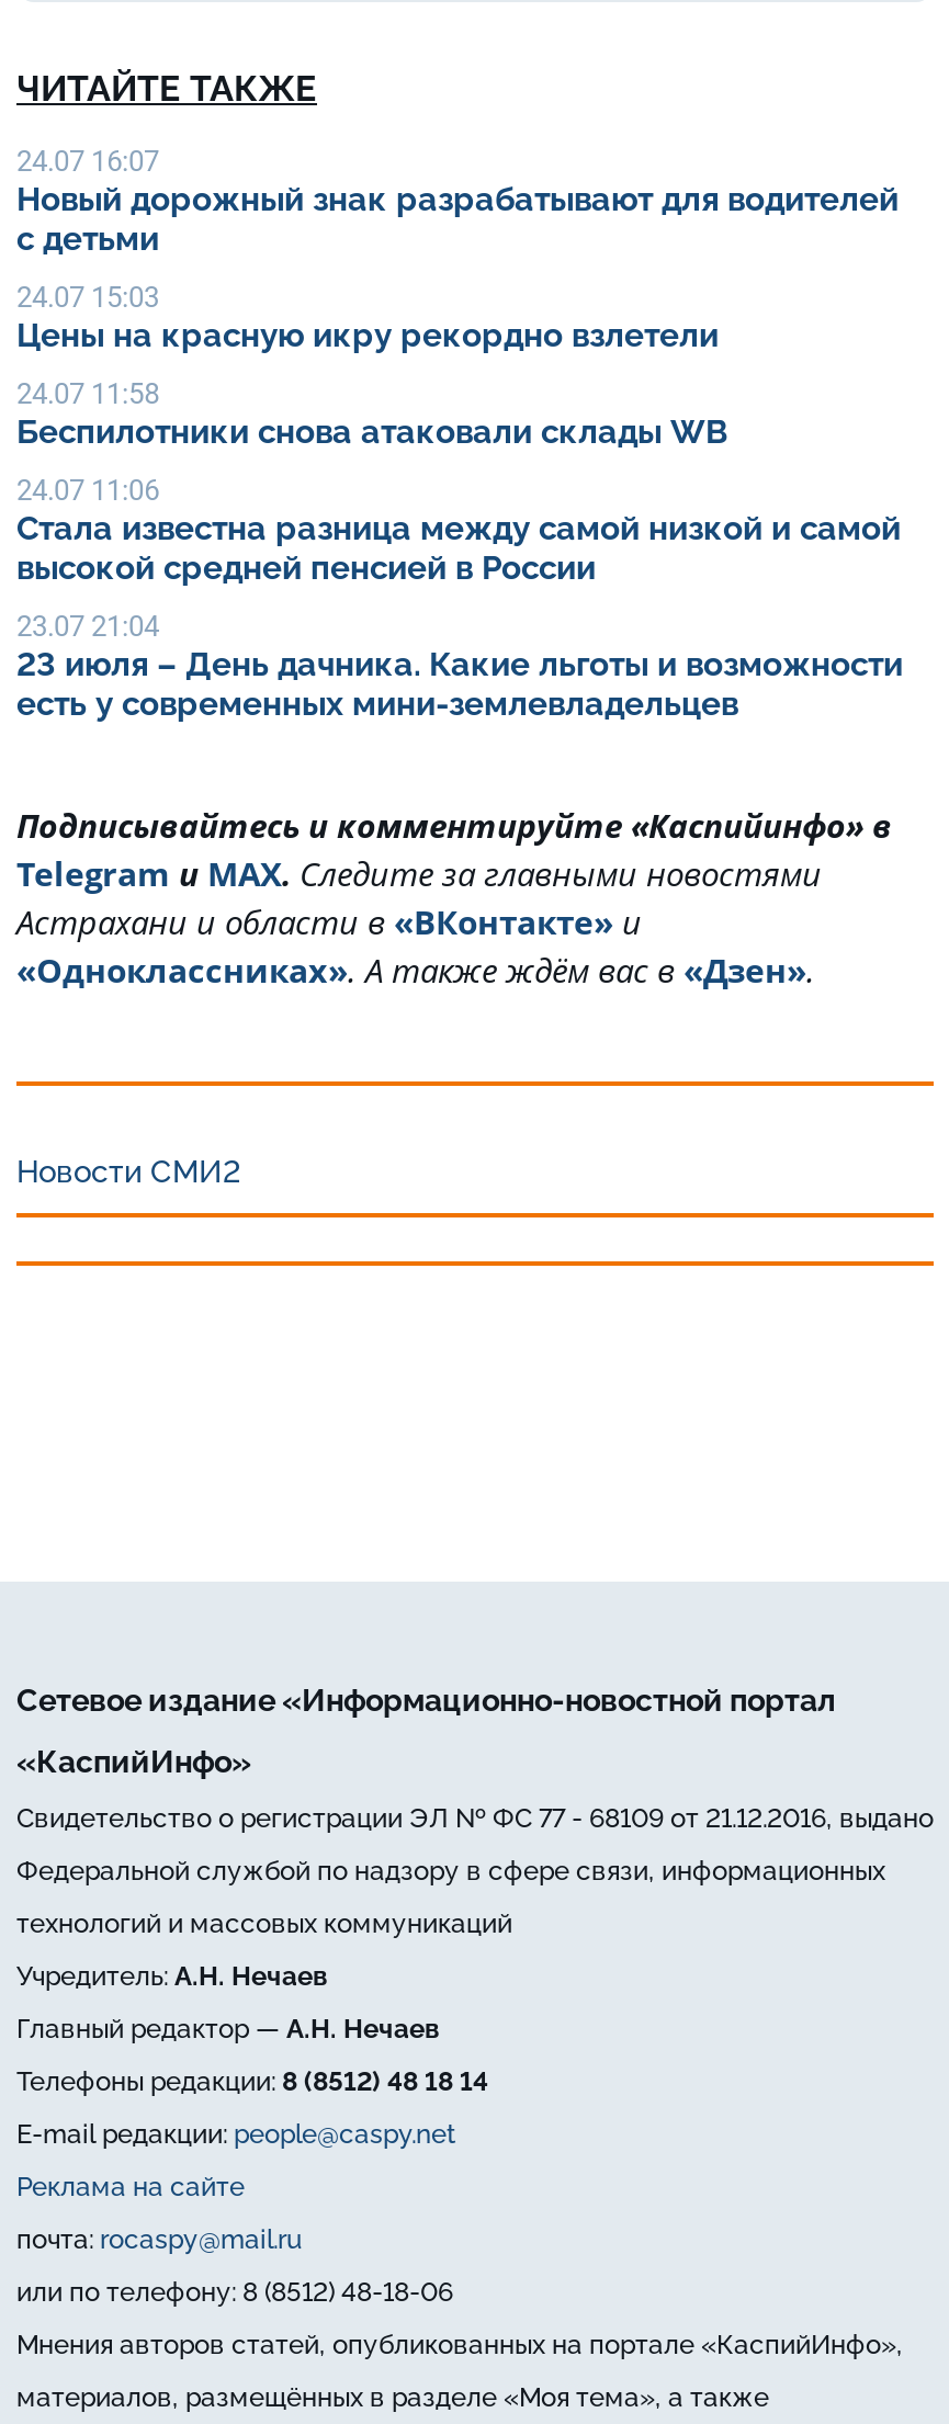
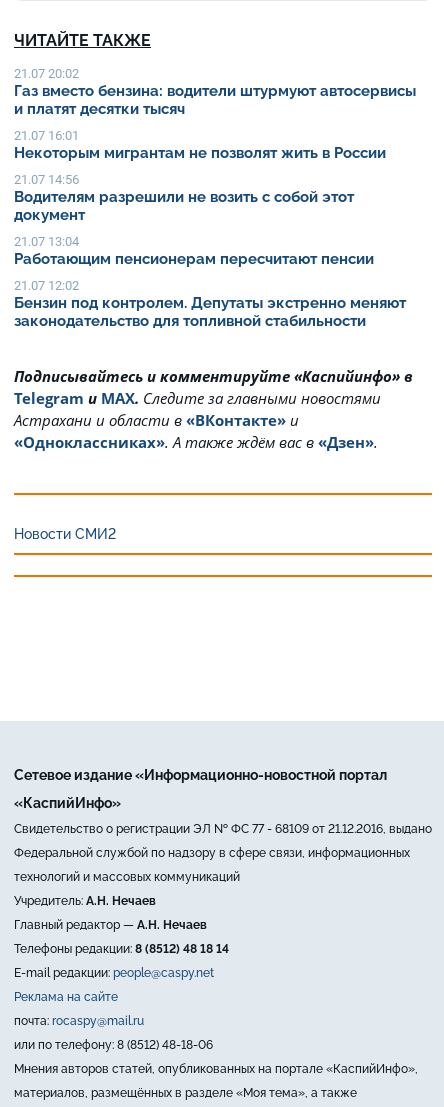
[16,144,899,258] 24.07 16:07 | Новый дорожный знак разрабатывают для водителей | с детьми -> [14,66,416,118] 21.07 20:02 | Газ вместо бензина: водители штурмуют автосервисы | и платят десятки тысяч
[16,280,727,355] 24.07 15:03 | Цены на красную икру рекордно взлетели -> [14,128,390,162] 21.07 16:01 | Некоторым мигрантам не позволят жить в России
[16,377,727,451] 24.07 11:58 | Беспилотники снова атаковали склады WB -> [14,172,354,224] 21.07 14:56 | Водителям разрешили не возить с собой этот | документ
[16,473,901,587] 24.07 11:06 | Стала известна разница между самой низкой и самой | высокой средней пенсией в России -> [14,234,378,268] 21.07 13:04 | Работающим пенсионерам пересчитают пенсии
[16,609,903,723] 23.07 21:04 | 23 июля – День дачника. Какие льготы и возможности | есть у современных мини-землевладельцев -> [14,278,406,330] 21.07 12:02 | Бензин под контролем. Депутаты экстренно меняют | законодательство для топливной стабильности

